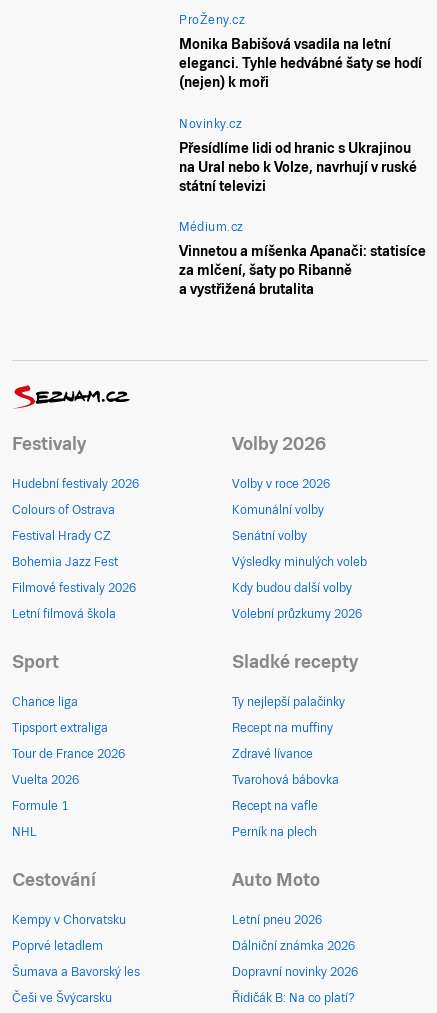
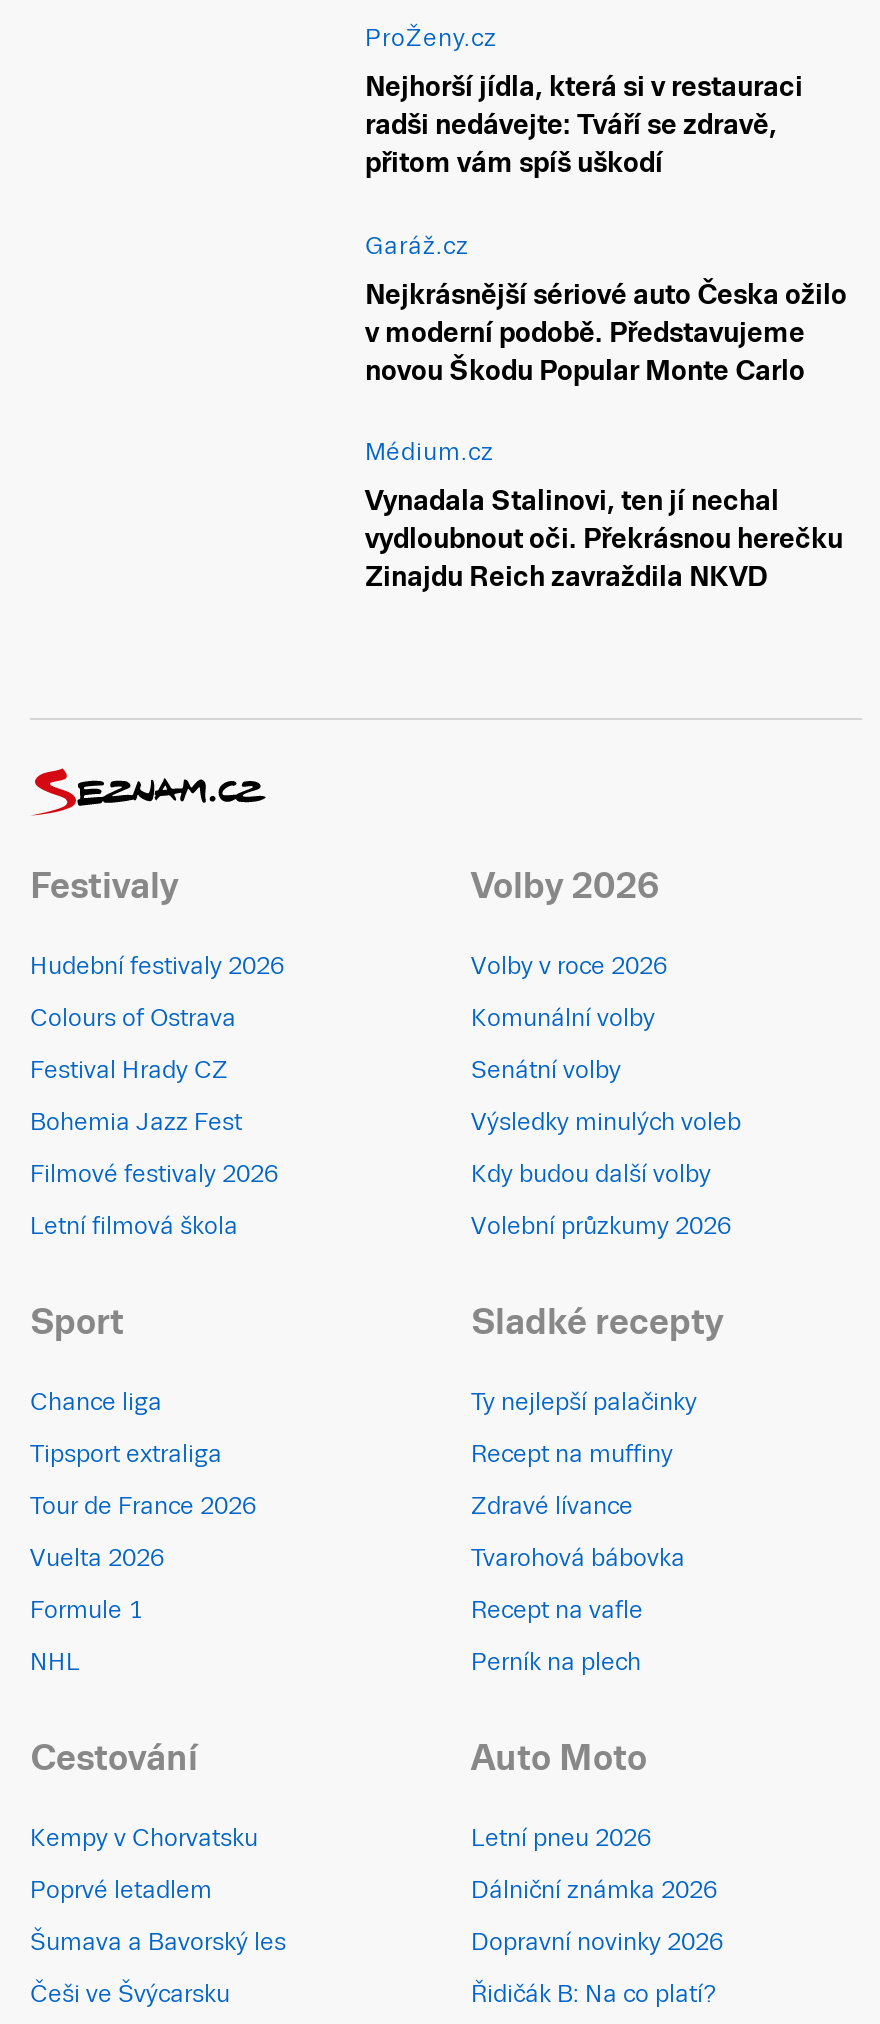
[179,36,422,90] Monika Babišová vsadila na letní | eleganci. Tyhle hedvábné šaty se hodí | (nejen) k moři -> [365,71,803,179] Nejhorší jídla, která si v restauraci | radši nedávejte: Tváří se zdravě, | přitom vám spíš uškodí
[179,117,242,131] Novinky.cz -> [365,232,469,260] Garáž.cz
[179,140,417,194] Přesídlíme lidi od hranic s Ukrajinou | na Ural nebo k Volze, navrhují v ruské | státní televizi -> [365,278,847,386] Nejkrásnější sériové auto Česka ožilo | v moderní podobě. Představujeme | novou Škodu Popular Monte Carlo
[179,243,426,297] Vinnetou a míšenka Apanači: statisíce | za mlčení, šaty po Ribanně | a vystřižená brutalita -> [365,485,843,593] Vynadala Stalinovi, ten jí nechal | vydloubnout oči. Překrásnou herečku | Zinajdu Reich zavraždila NKVD

